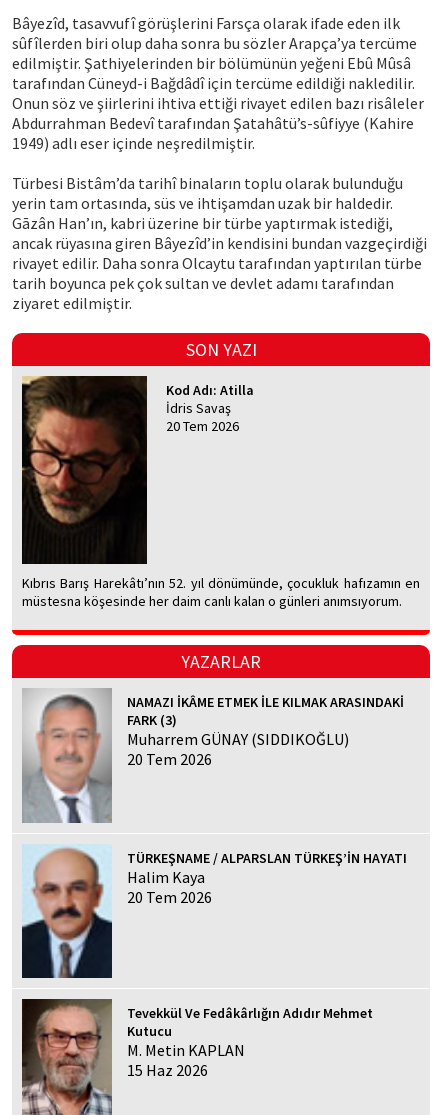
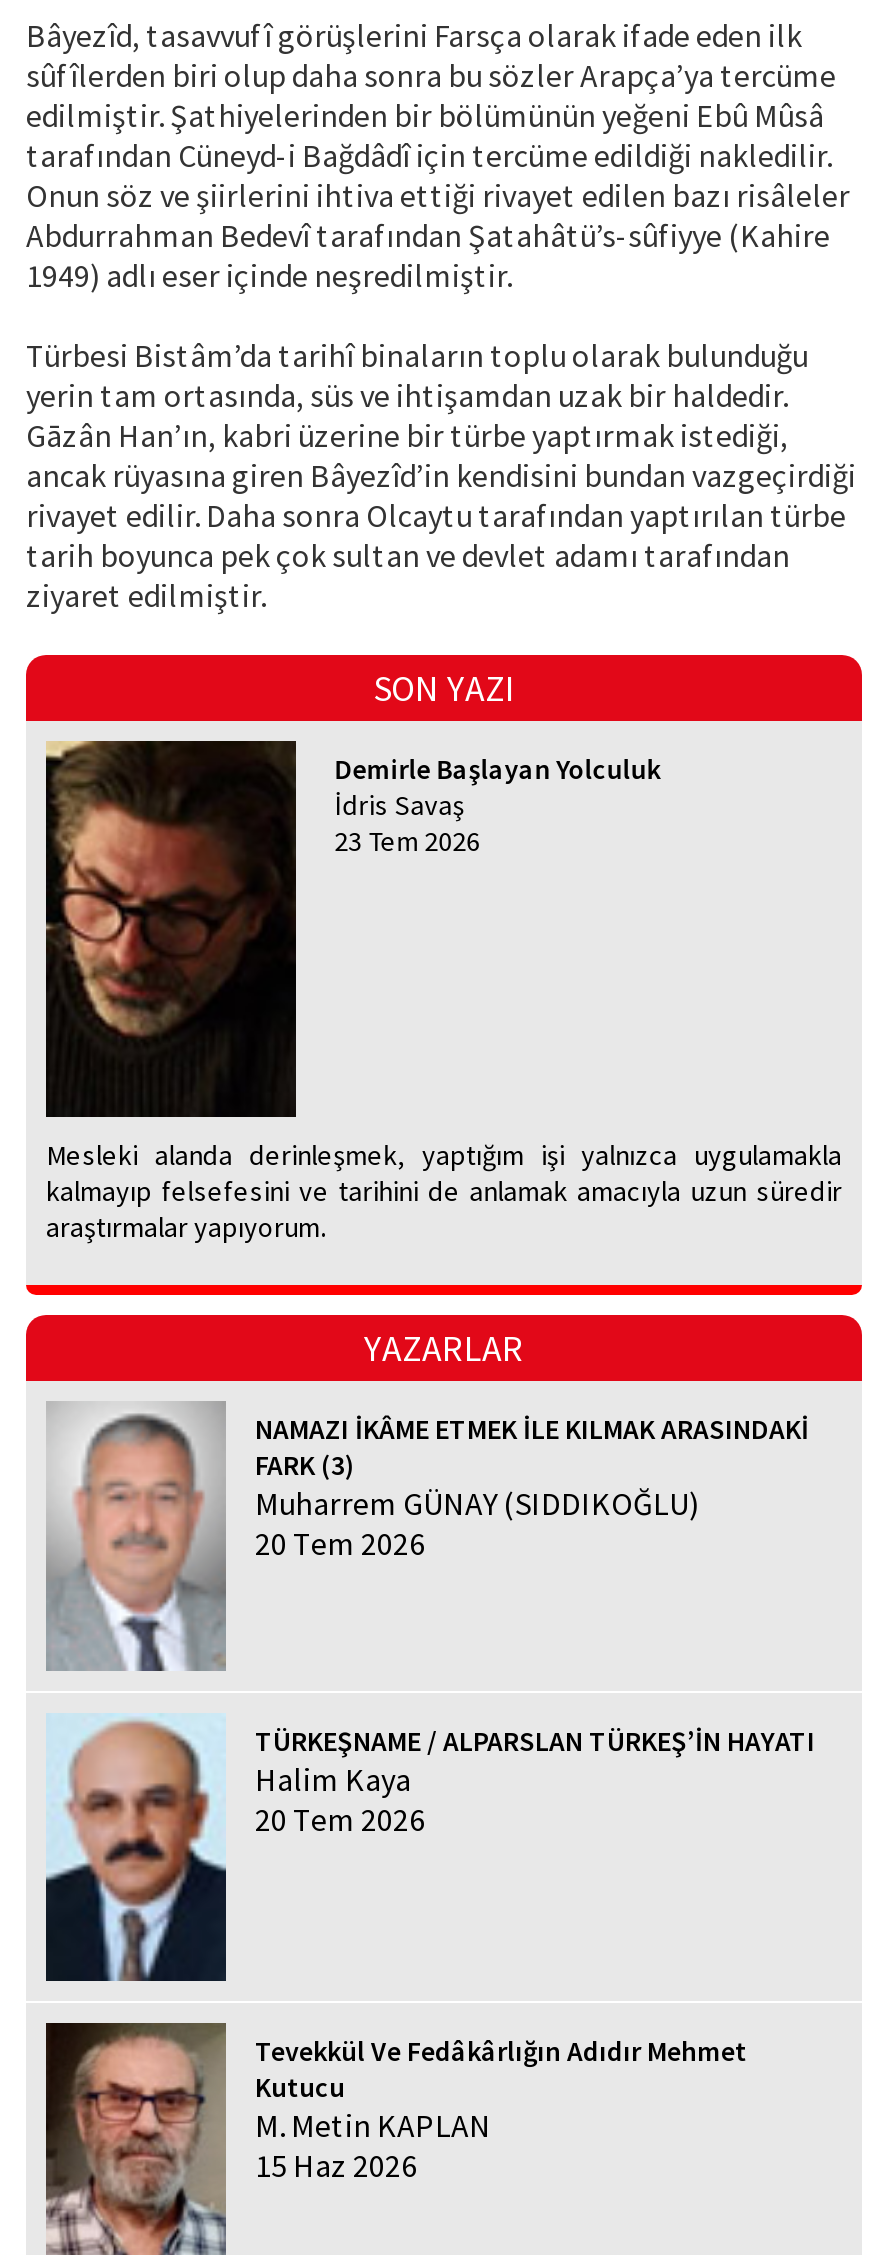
[166,381,254,399] Kod Adı: Atilla -> [335,752,661,788] Demirle Başlayan Yolculuk
[166,417,239,435] 20 Tem 2026 -> [335,824,481,860] 23 Tem 2026
[22,574,420,610] Kıbrıs Barış Harekâtı’nın 52. yıl dönümünde, çocukluk hafızamın en | müstesna köşesinde her daim canlı kalan o günleri anımsıyorum. -> [46,1138,842,1246] Mesleki alanda derinleşmek, yaptığım işi yalnızca uygulamakla | kalmayıp felsefesini ve tarihini de anlamak amacıyla uzun süredir | araştırmalar yapıyorum.

